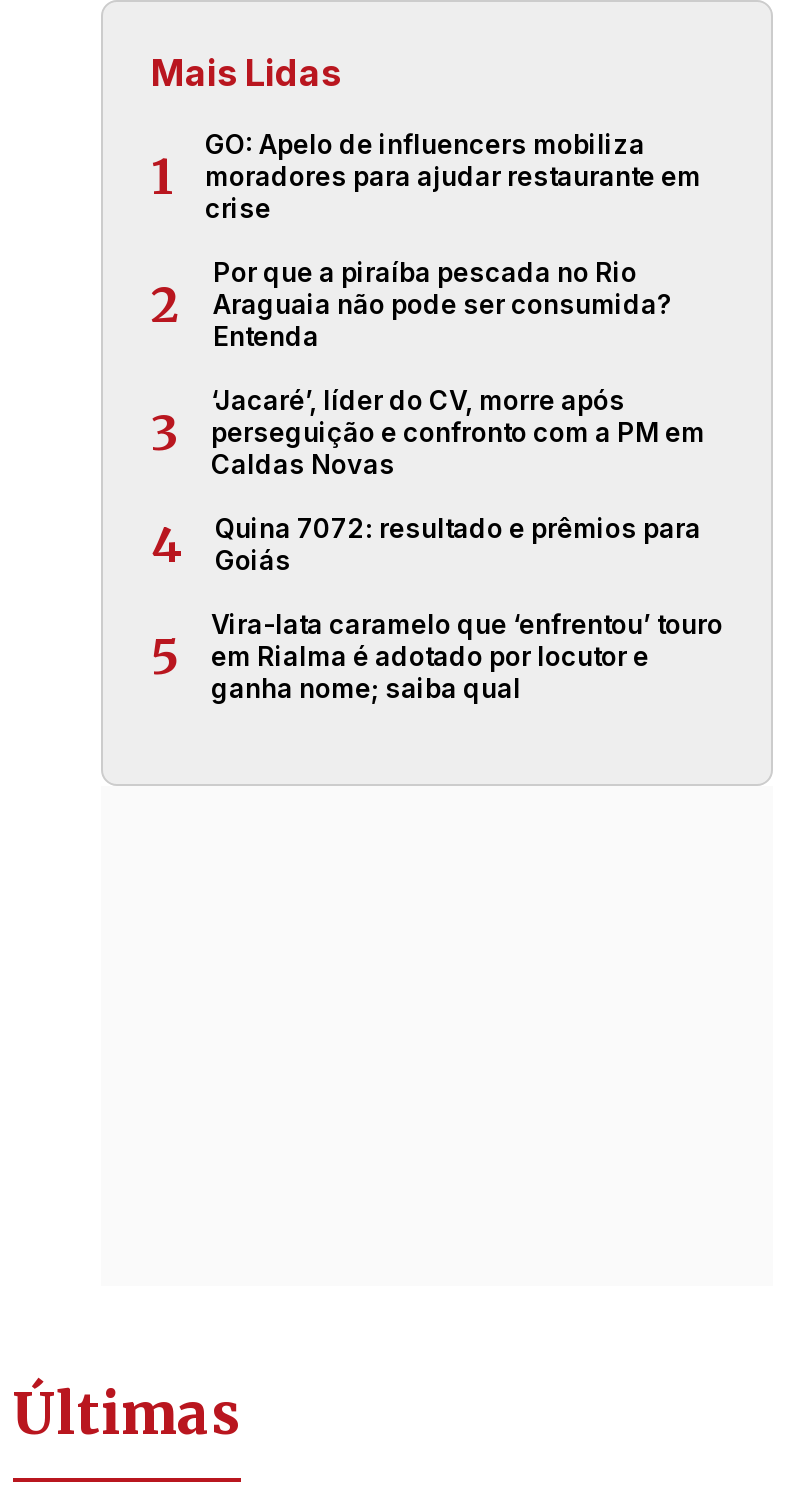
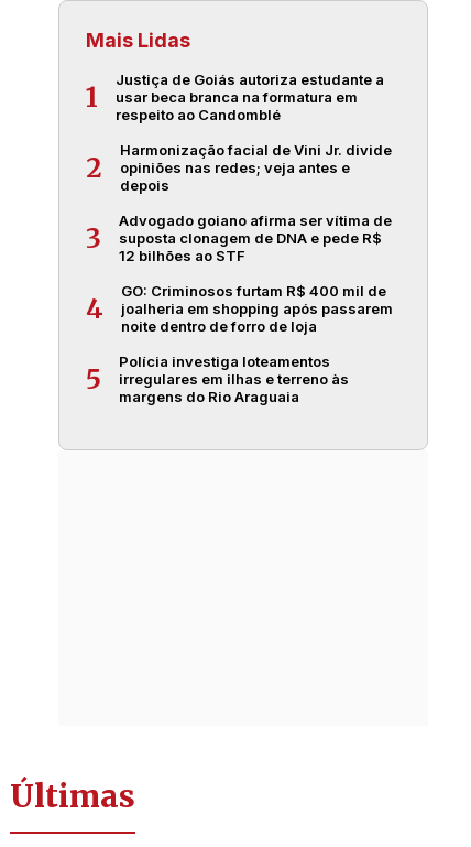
[205,128,701,224] GO: Apelo de influencers mobiliza | moradores para ajudar restaurante em | crise -> [116,70,384,123] Justiça de Goiás autoriza estudante a | usar beca branca na formatura em | respeito ao Candomblé
[213,256,671,352] Por que a piraíba pescada no Rio | Araguaia não pode ser consumida? | Entenda -> [120,141,392,194] Harmonização facial de Vini Jr. divide | opiniões nas redes; veja antes e | depois
[211,384,705,480] ‘Jacaré’, líder do CV, morre após | perseguição e confronto com a PM em | Caldas Novas -> [119,211,392,264] Advogado goiano afirma ser vítima de | suposta clonagem de DNA e pede R$ | 12 bilhões ao STF
[215,512,701,576] Quina 7072: resultado e prêmios para | Goiás -> [121,282,393,335] GO: Criminosos furtam R$ 400 mil de | joalheria em shopping após passarem | noite dentro de forro de loja
[211,608,723,704] Vira-lata caramelo que ‘enfrentou’ touro | em Rialma é adotado por locutor e | ganha nome; saiba qual -> [119,352,349,405] Polícia investiga loteamentos | irregulares em ilhas e terreno às | margens do Rio Araguaia

